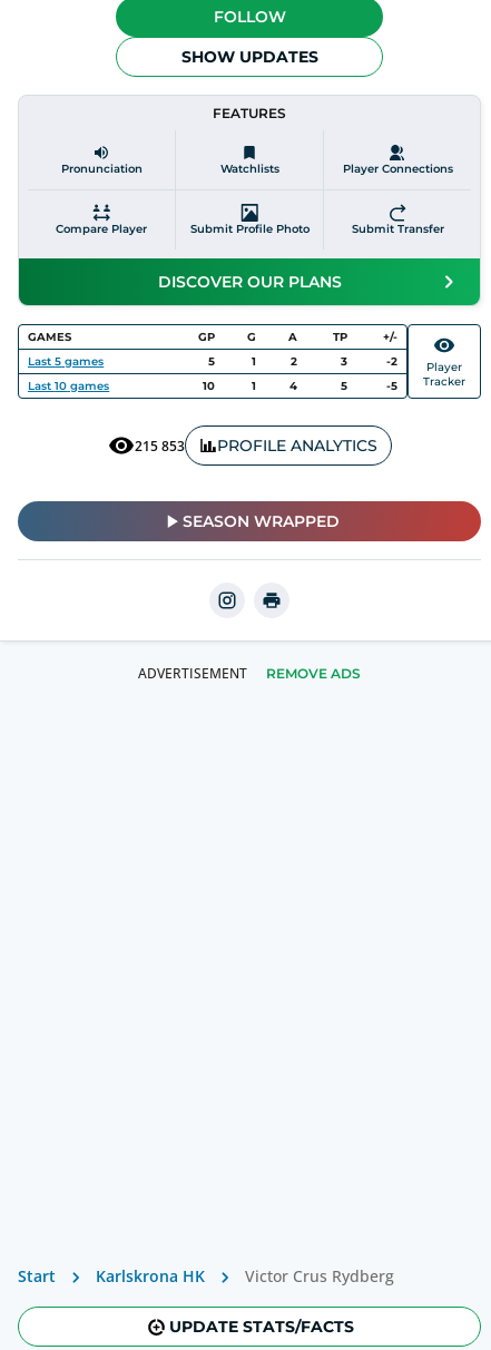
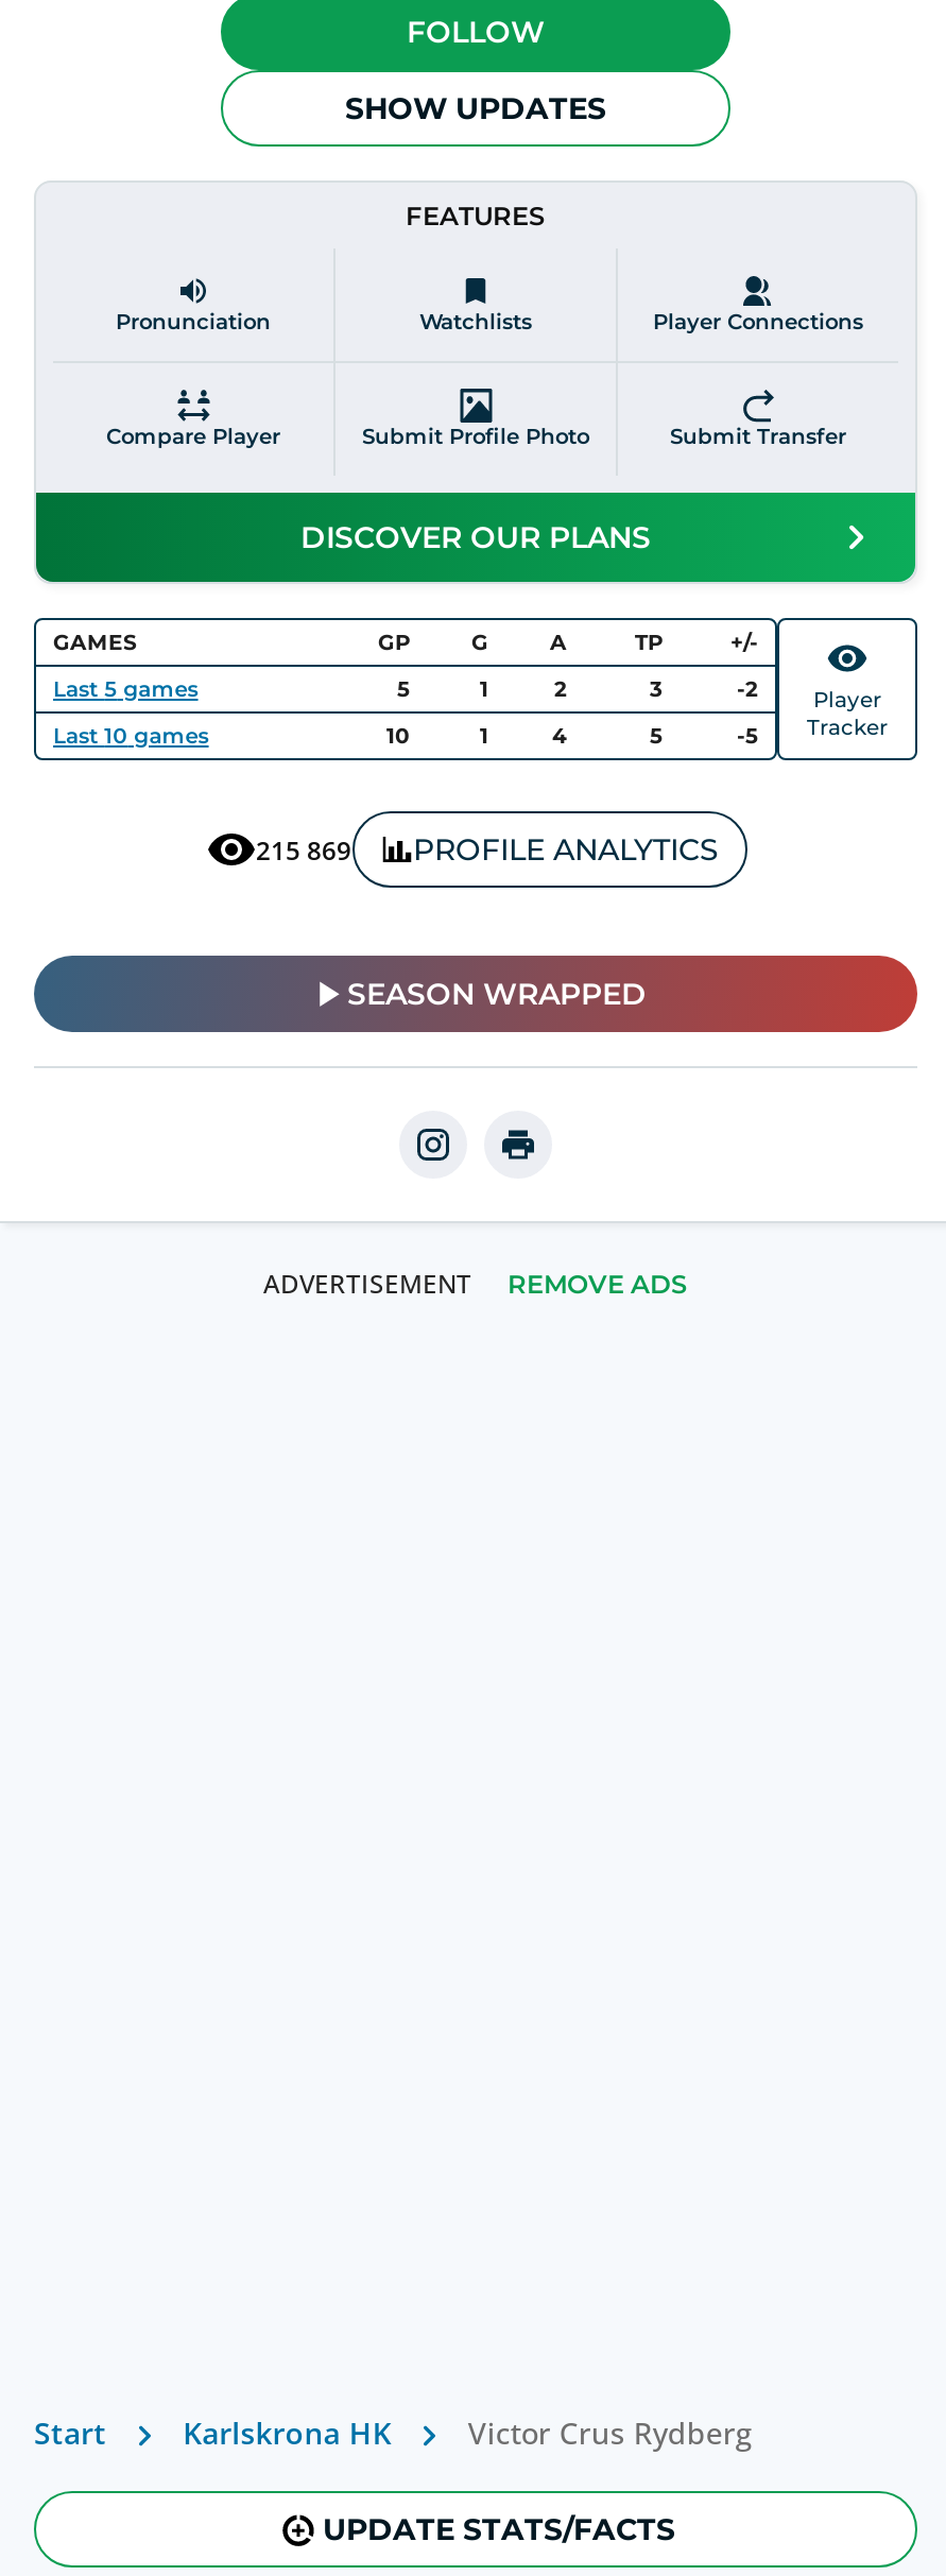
[134,436,377,456] 215 853 PROFILE ANALYTICS -> [256,830,719,869] 215 869 PROFILE ANALYTICS

